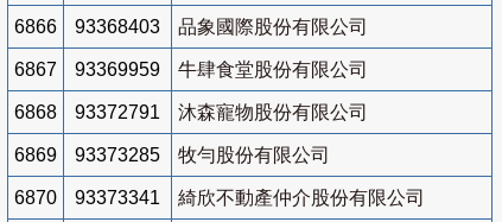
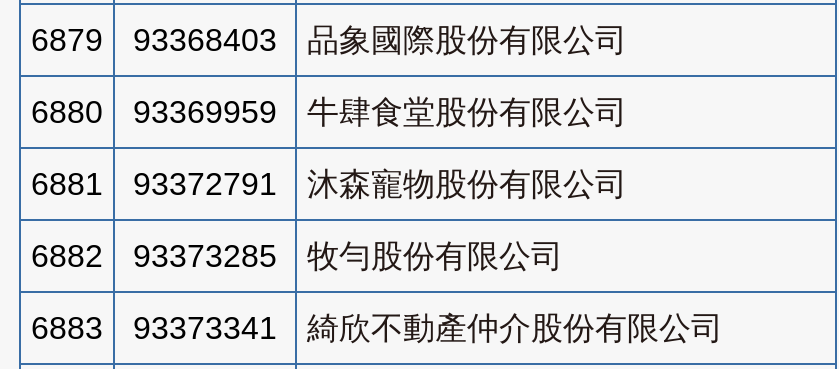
[14,17,368,37] 6866 93368403 品象國際股份有限公司 -> [31,23,627,57] 6879 93368403 品象國際股份有限公司
[14,59,368,79] 6867 93369959 牛肆食堂股份有限公司 -> [31,95,627,129] 6880 93369959 牛肆食堂股份有限公司
[14,102,368,122] 6868 93372791 沐森寵物股份有限公司 -> [31,167,627,201] 6881 93372791 沐森寵物股份有限公司
[14,145,330,165] 6869 93373285 牧勻股份有限公司 -> [31,239,563,273] 6882 93373285 牧勻股份有限公司
[14,187,425,208] 6870 93373341 綺欣不動產仲介股份有限公司 -> [31,311,723,345] 6883 93373341 綺欣不動產仲介股份有限公司

